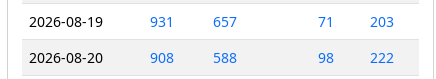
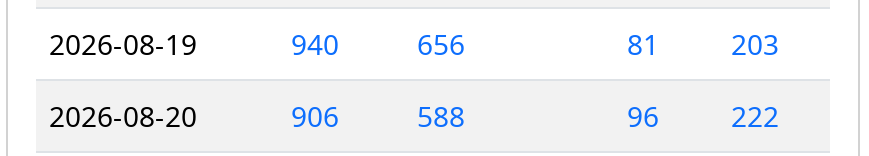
[149,12,173,31] 931 -> [291,25,339,63] 940
[212,12,236,31] 657 -> [417,25,465,63] 656
[317,12,393,31] 71 203 -> [627,25,779,63] 81 203
[149,48,173,67] 908 -> [291,97,339,135] 906
[317,48,393,67] 98 222 -> [627,97,779,135] 96 222

